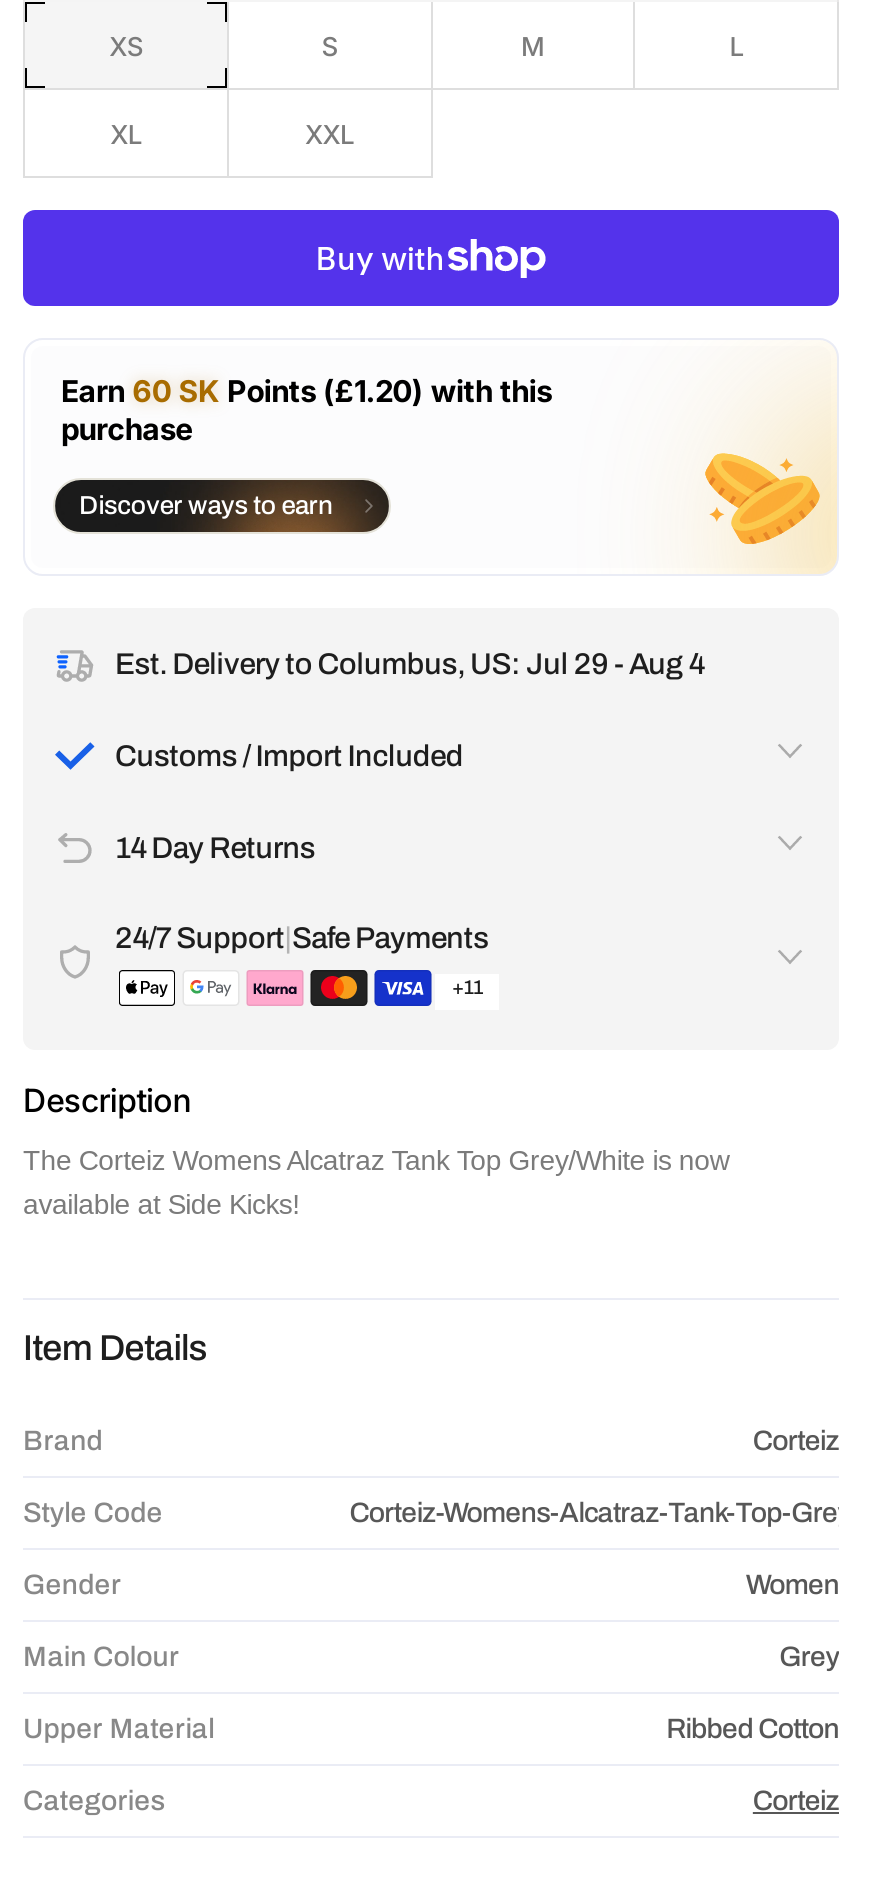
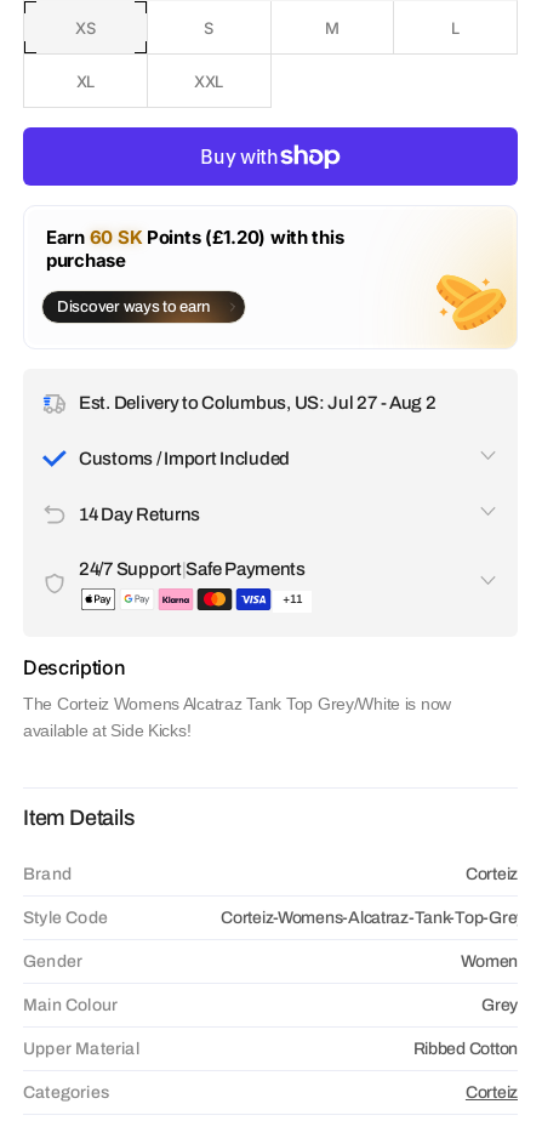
[115,648,704,680] Est. Delivery to Columbus, US: Jul 29 - Aug 4 -> [79,393,436,412] Est. Delivery to Columbus, US: Jul 27 - Aug 2

